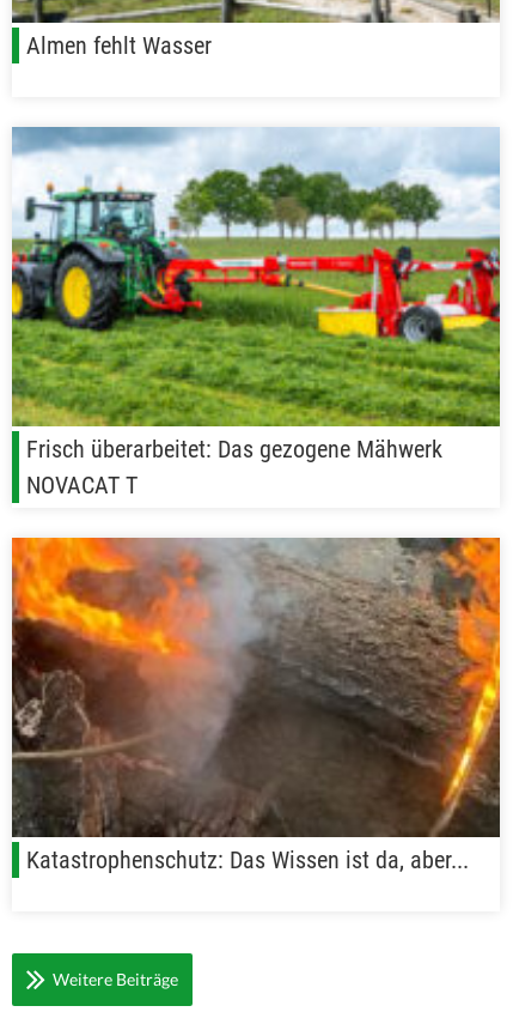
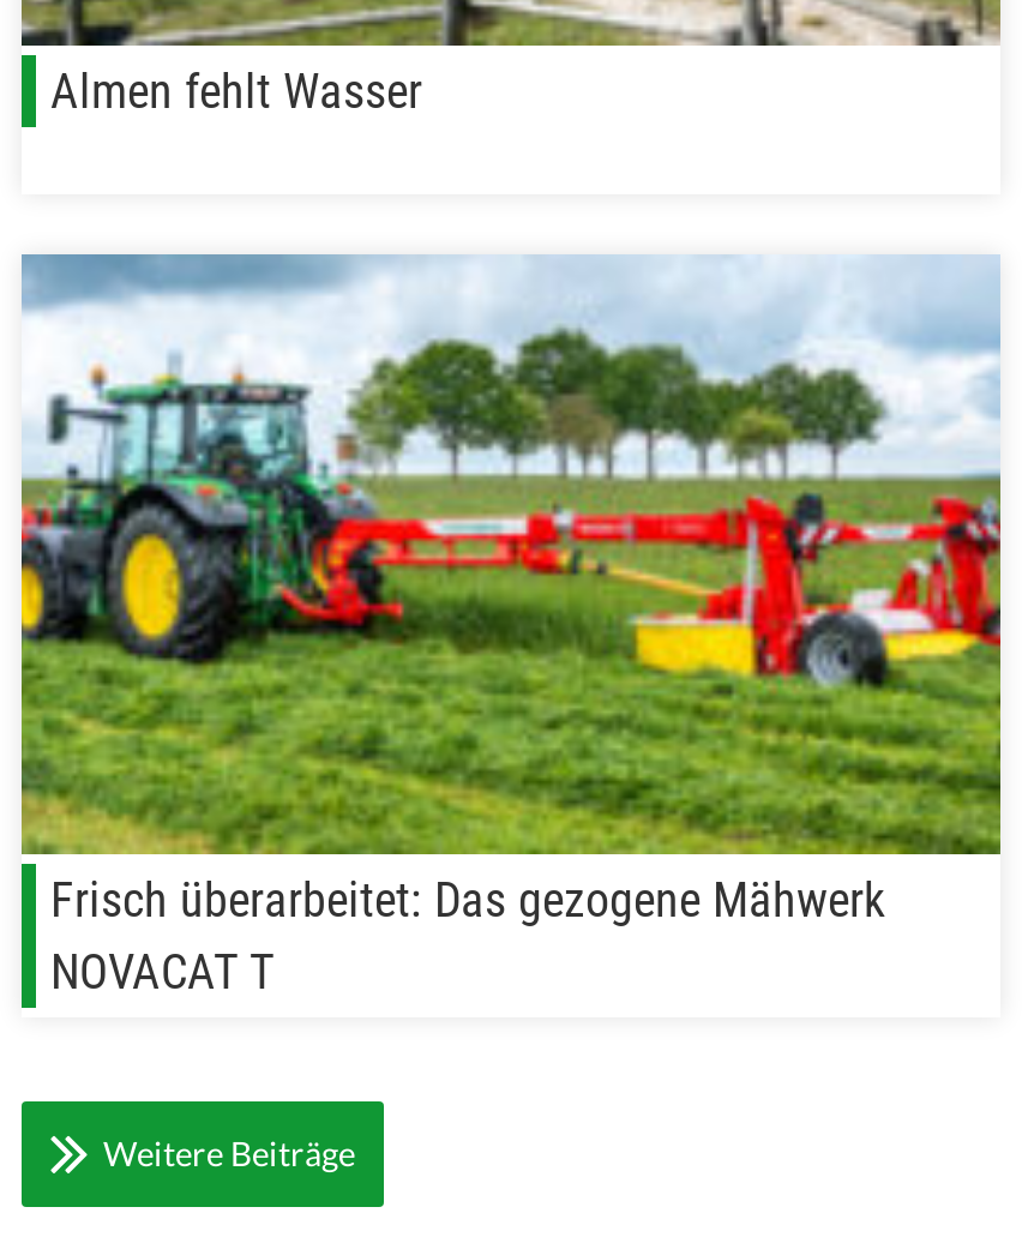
[11,537,501,874] [image] | Katastrophenschutz: Das Wissen ist da, aber... -> none

